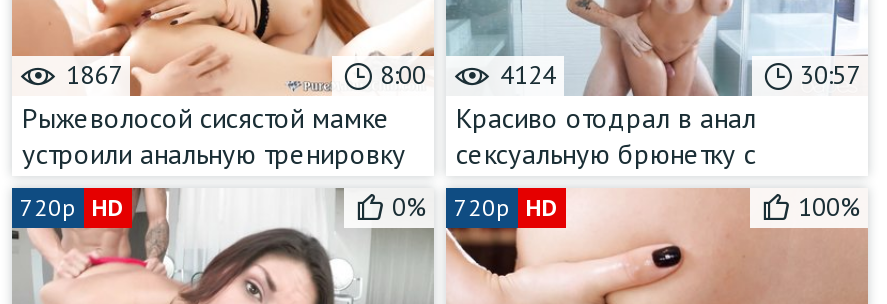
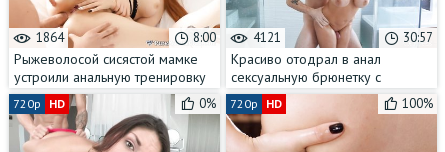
[60,59,122,93] 1867 -> [33,29,64,46] 1864
[494,59,556,93] 4124 -> [250,29,281,46] 4121

